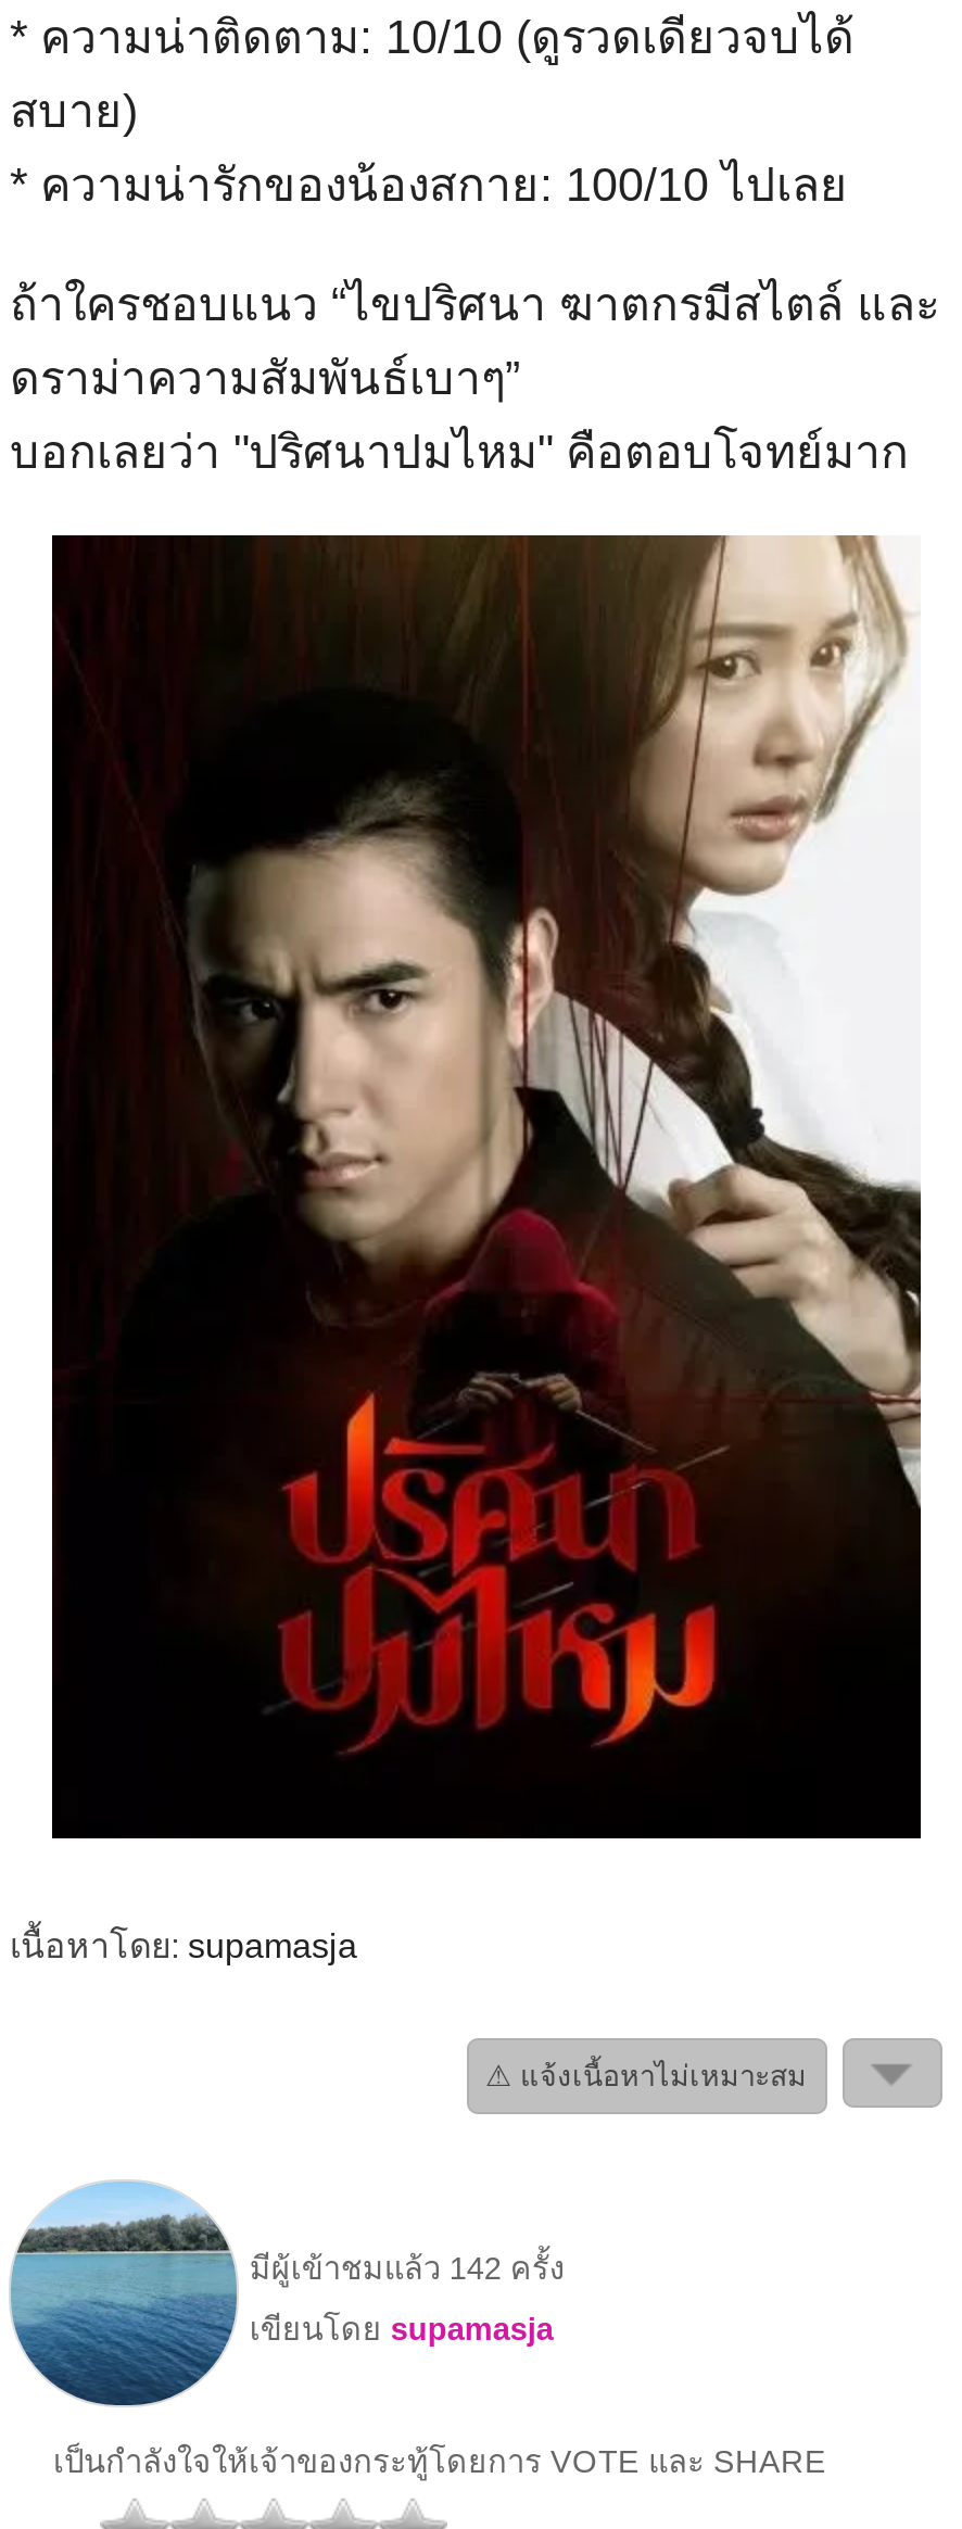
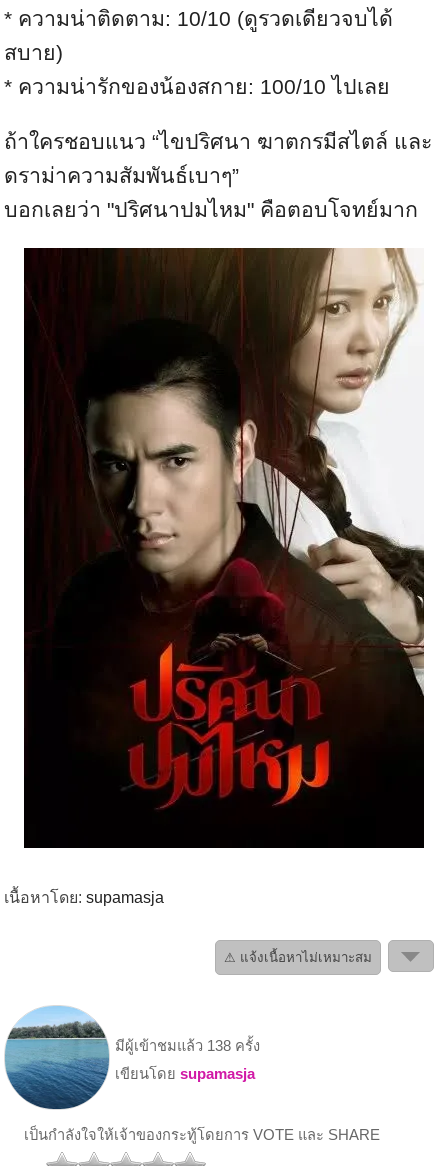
[249,2250,564,2285] มีผู้เข้าชมแล้ว 142 ครั้ง -> [115,1038,260,1054] มีผู้เข้าชมแล้ว 138 ครั้ง

